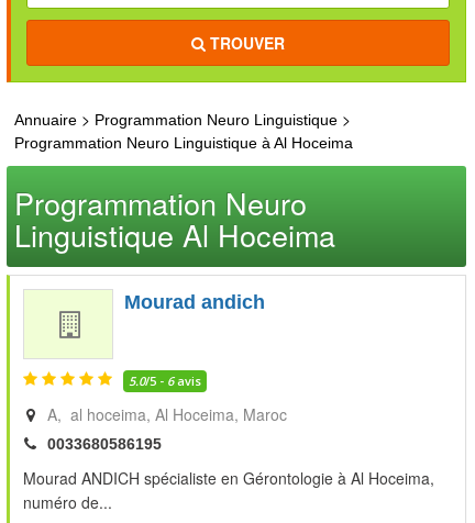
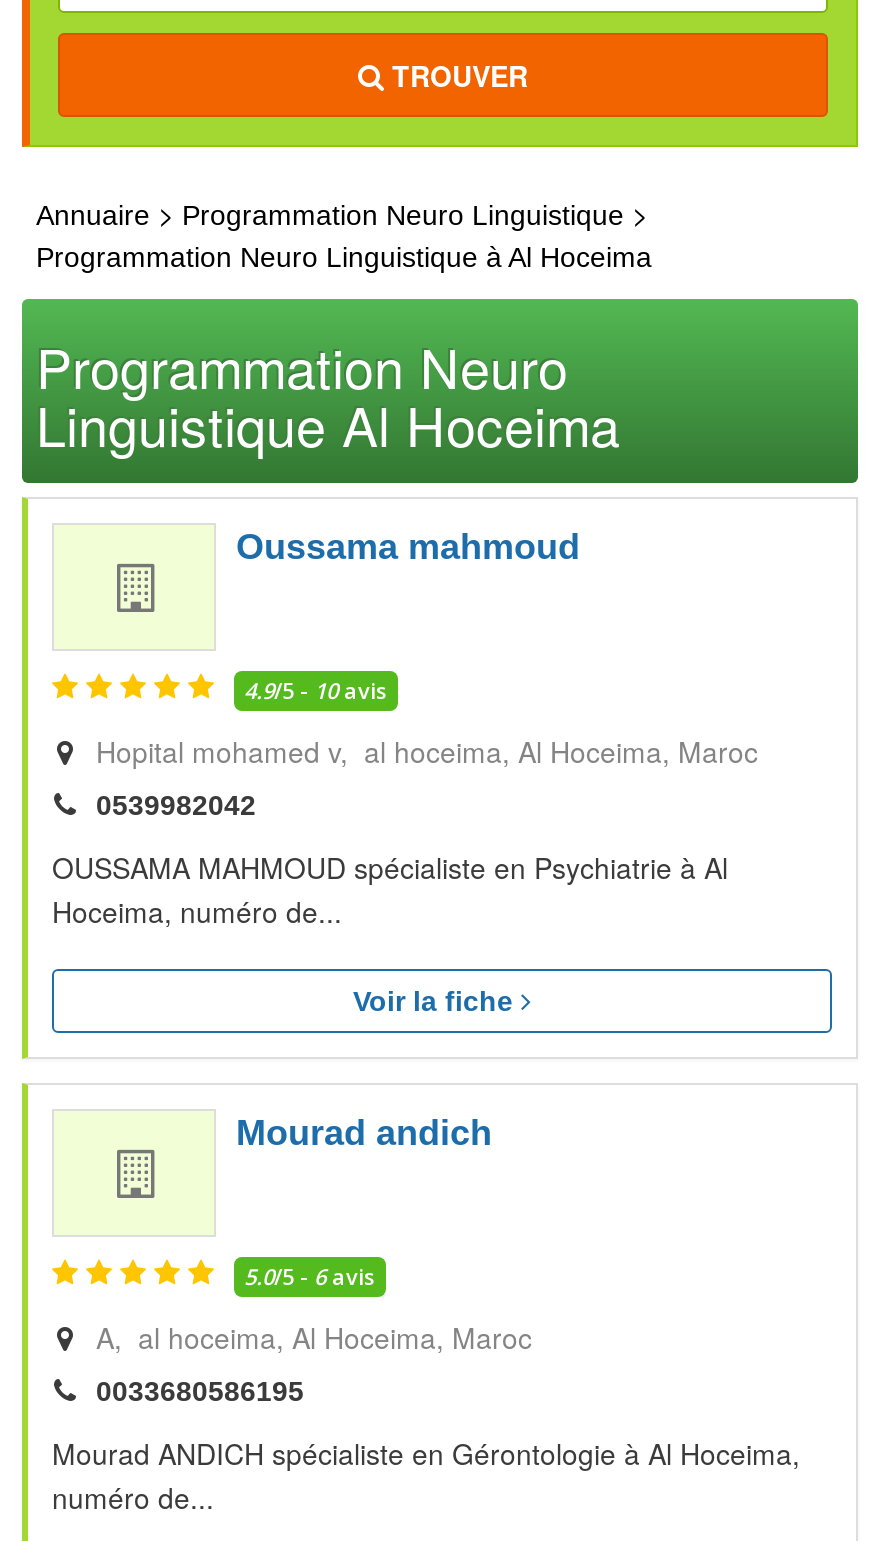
none -> [52,676,758,1017] 4.9/5 - 10avis | Hopital mohamed v, al hoceima Al Hoceima Maroc | 0539982042 | OUSSAMA MAHMOUD spécialiste en Psychiatrie à Al | Hoceima, numéro de... | Voir la fiche
none -> [236,527,580,567] Oussama mahmoud

